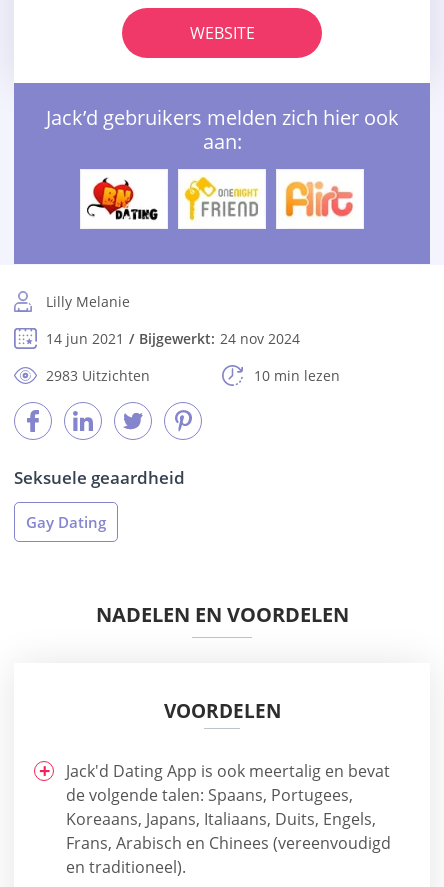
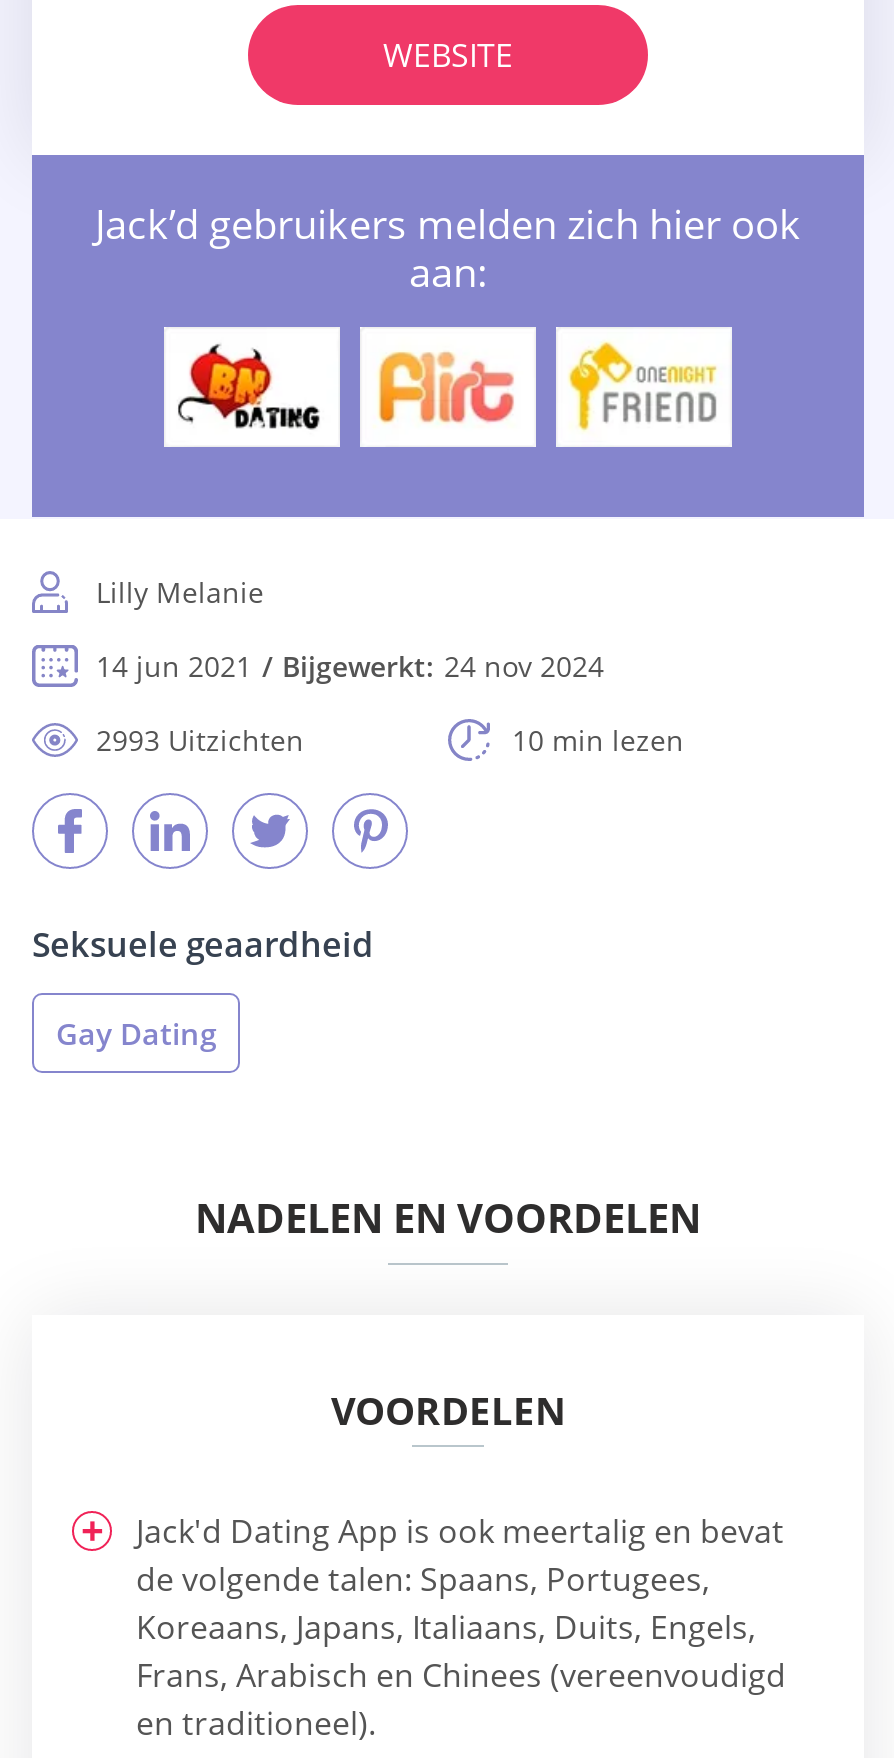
[184,176,259,222] [image] -> [374,343,520,429] [image]
[283,177,356,220] [image] -> [568,341,718,433] [image]
[46,366,150,385] 2983 Uitzichten -> [96,721,304,759] 2993 Uitzichten

